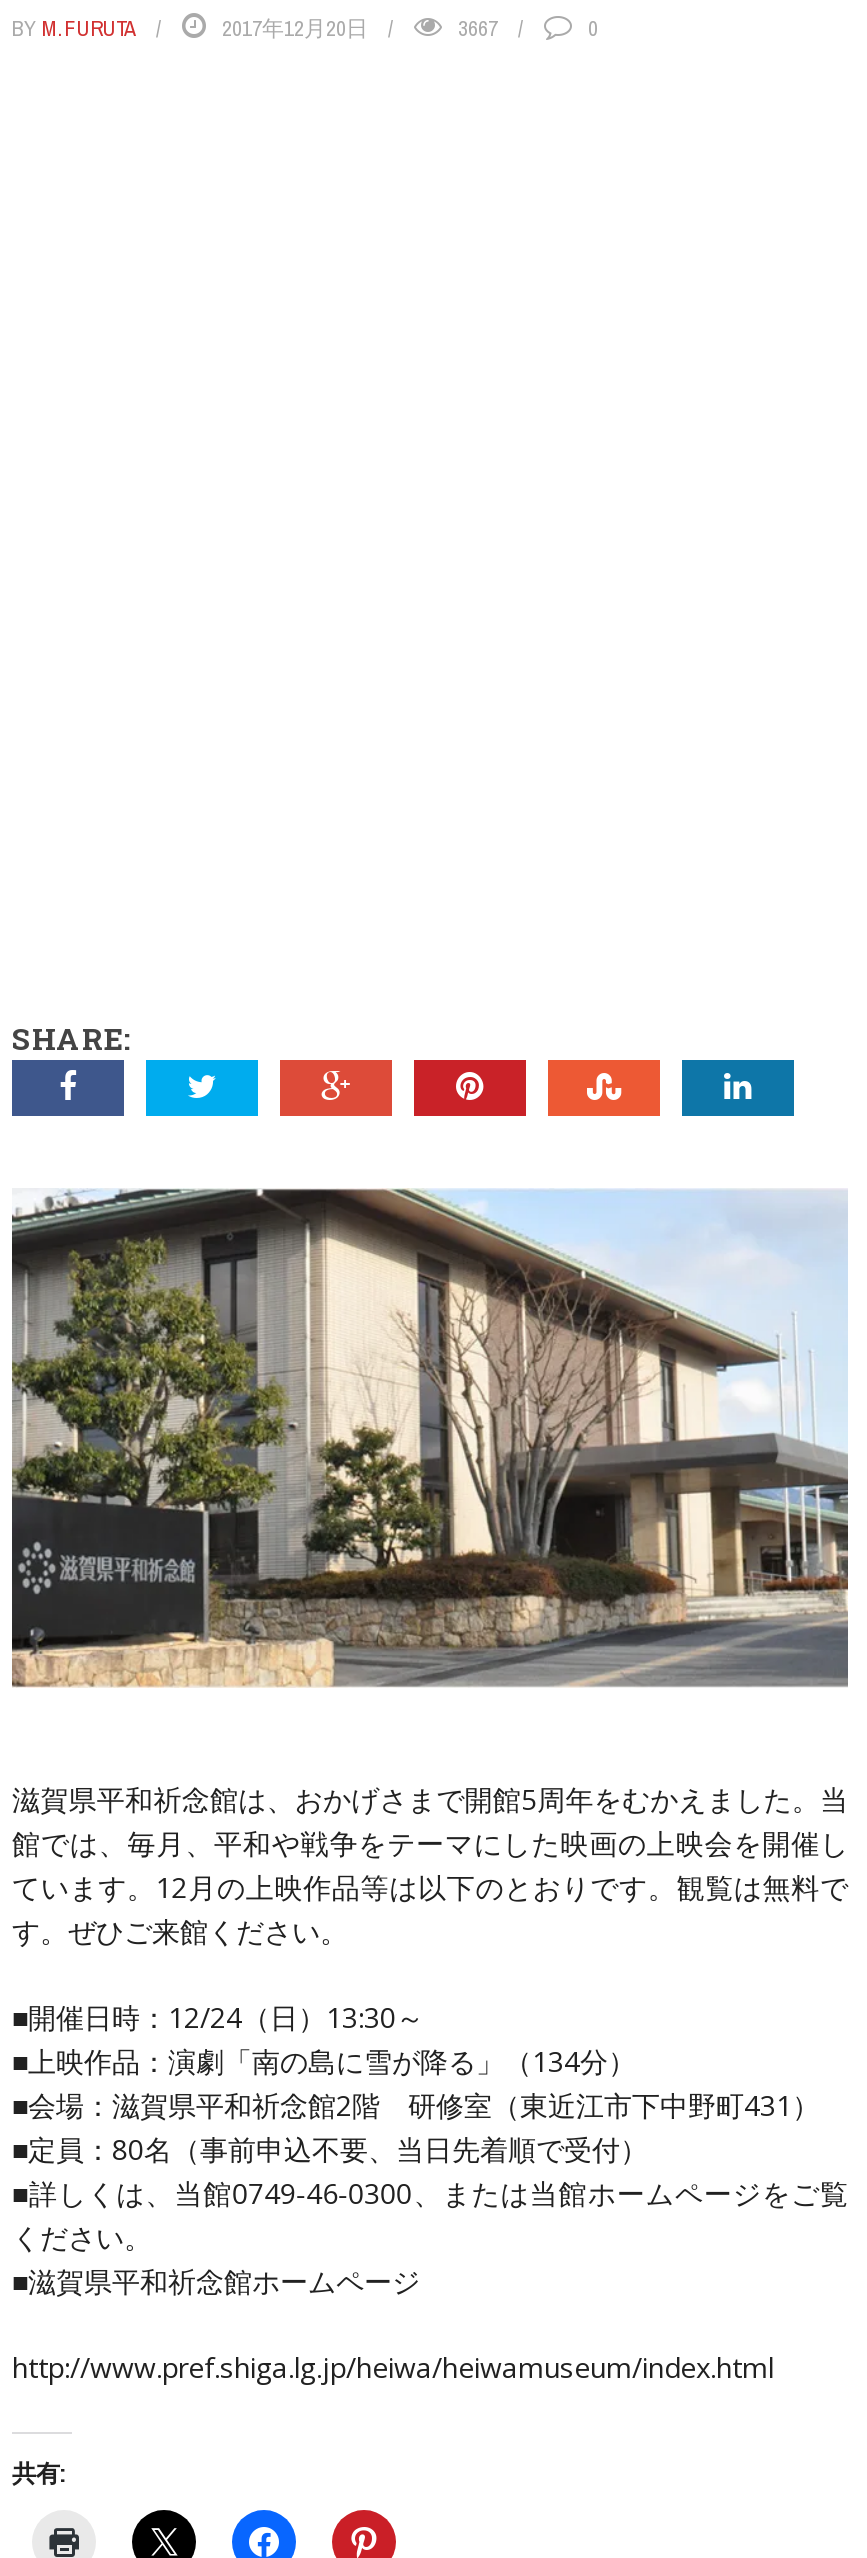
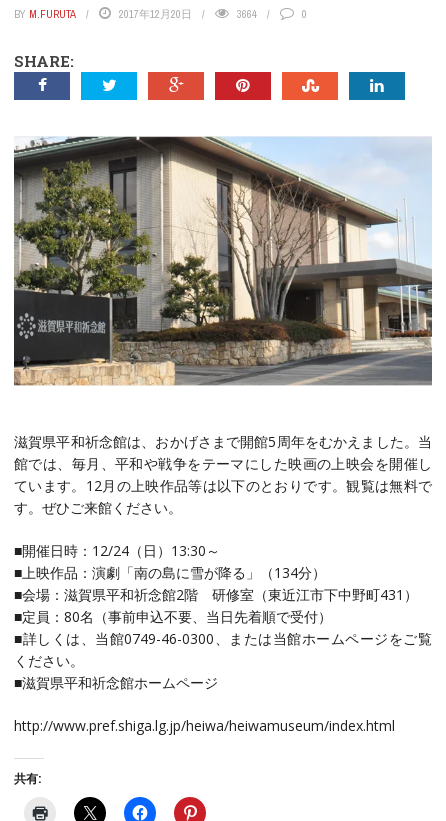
[458,14,498,42] 3667 -> [237,7,257,21] 3664

